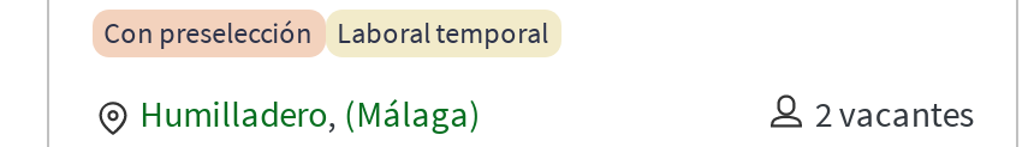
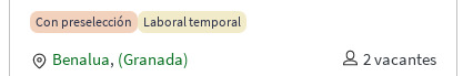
[140,90,481,136] Humilladero, (Málaga) -> [52,49,188,70] Benalua, (Granada)

